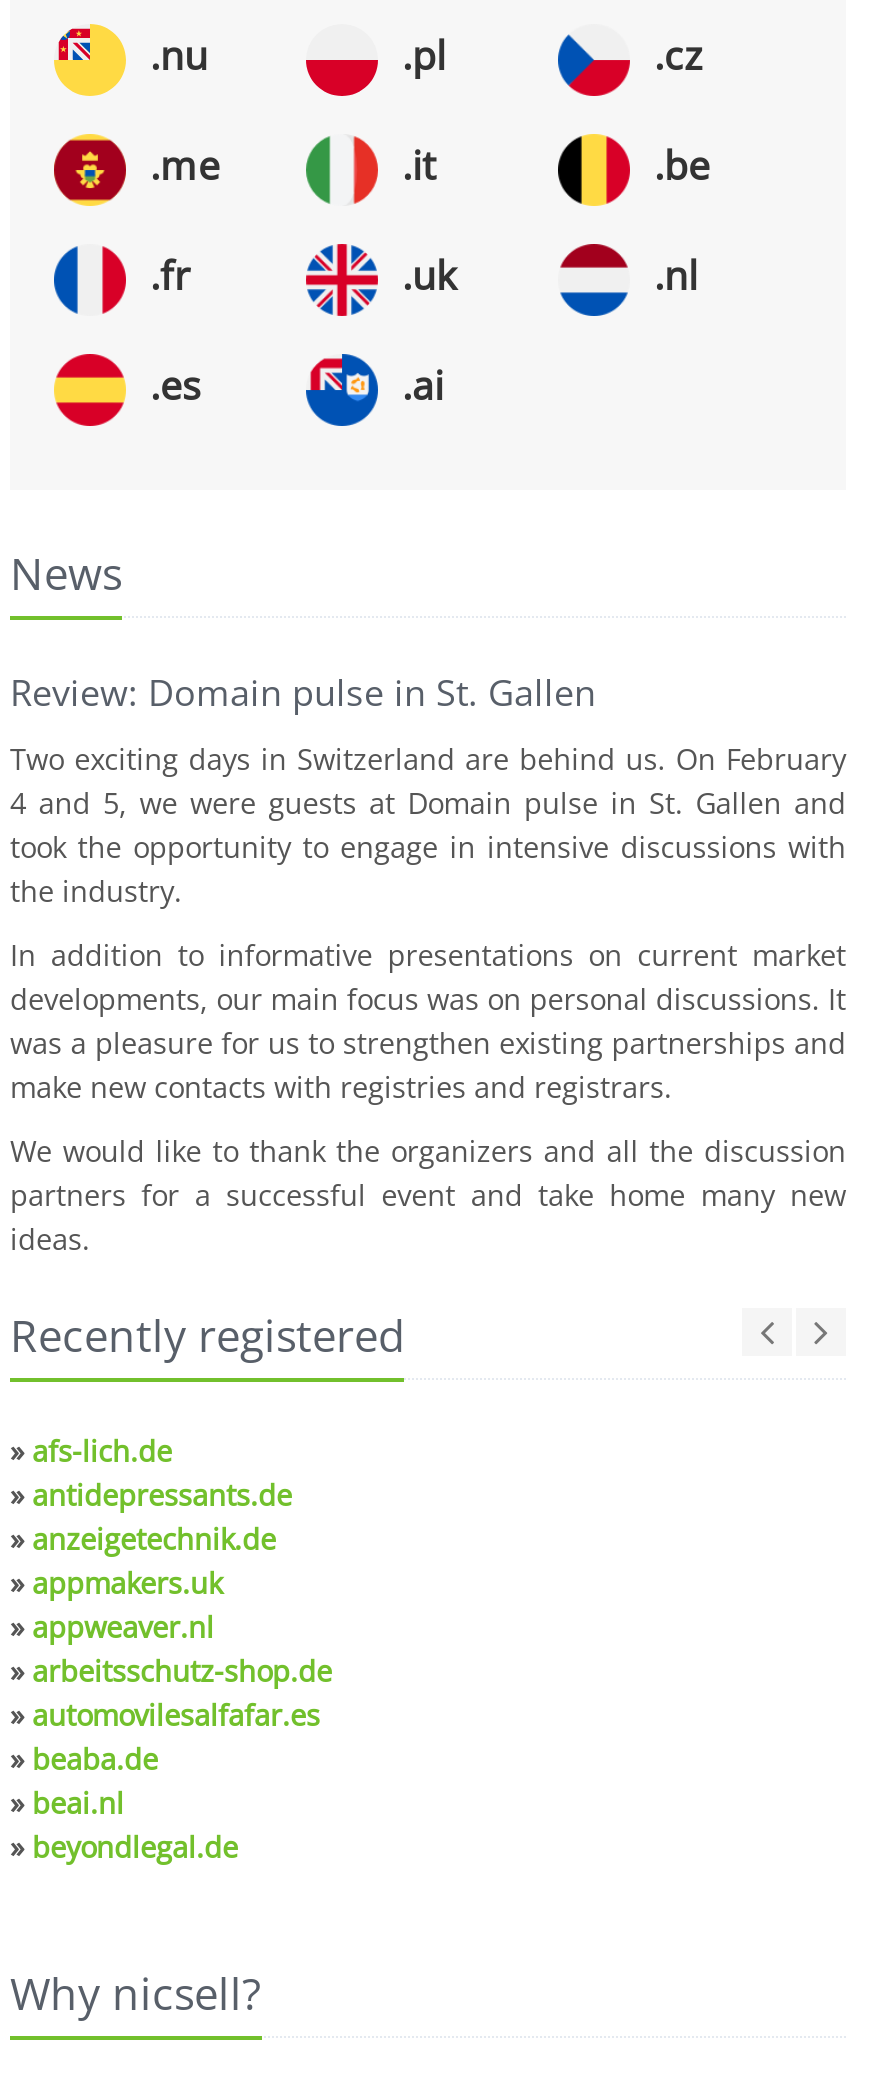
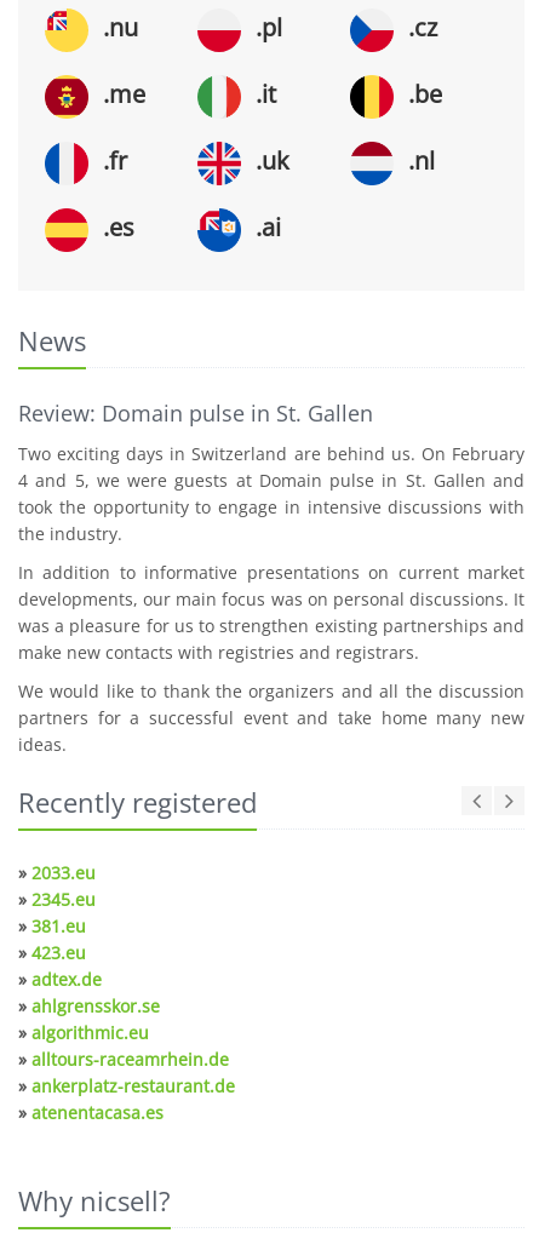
[10,1432,332,1866] » afs-lich.de | » antidepressants.de | » anzeigetechnik.de | » appmakers.uk | » appweaver.nl | » arbeitsschutz-shop.de | » automovilesalfafar.es | » beaba.de | » beai.nl | » beyondlegal.de -> [18,861,235,1124] » 2033.eu | » 2345.eu | » 381.eu | » 423.eu | » adtex.de | » ahlgrensskor.se | » algorithmic.eu | » alltours-raceamrhein.de | » ankerplatz-restaurant.de | » atenentacasa.es

